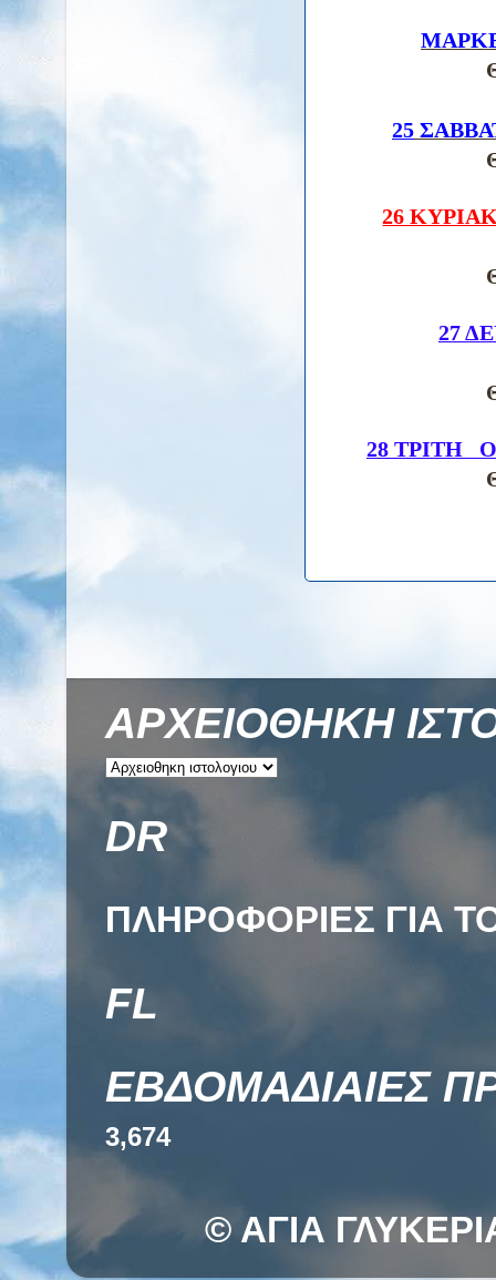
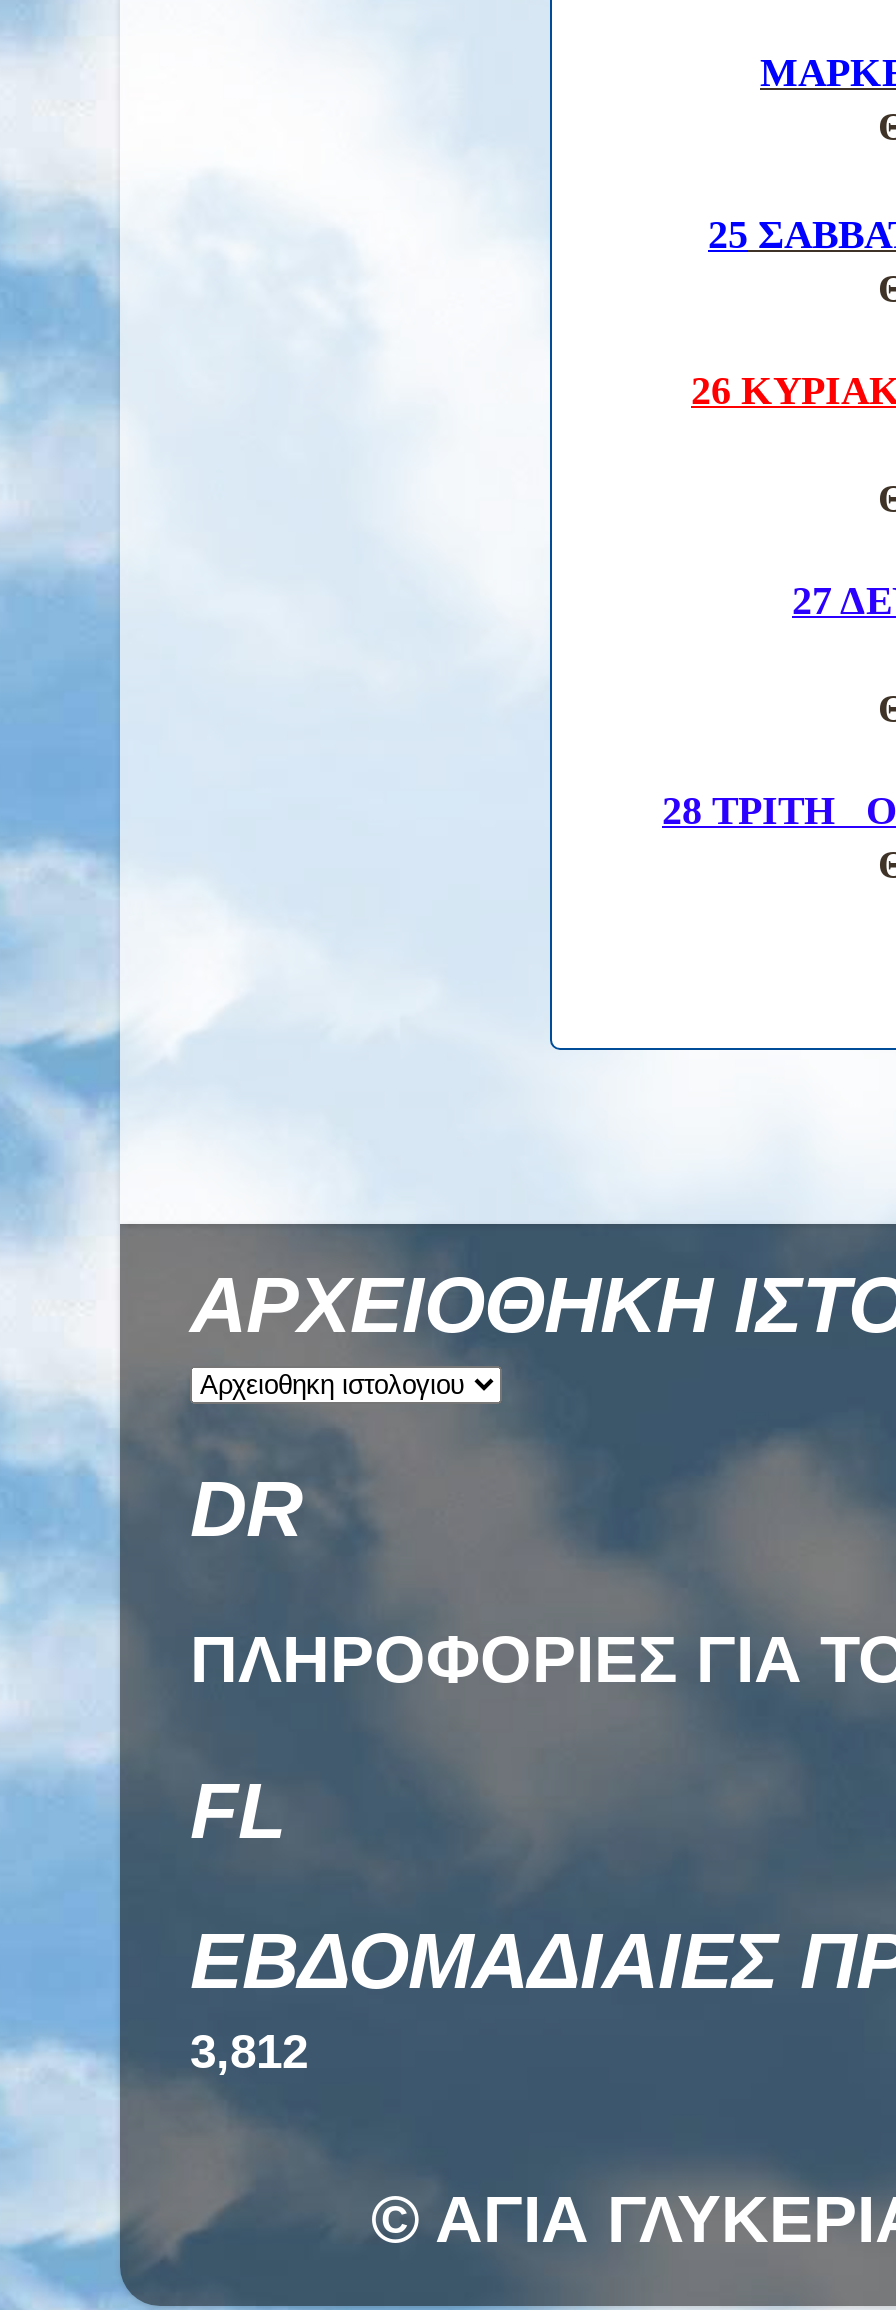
[105,1121,170,1151] 3,674 -> [190,2023,308,2077] 3,812

